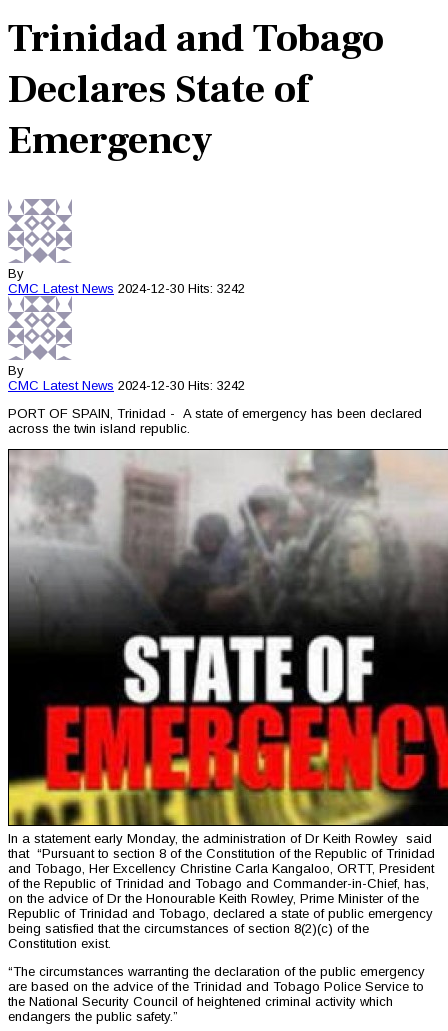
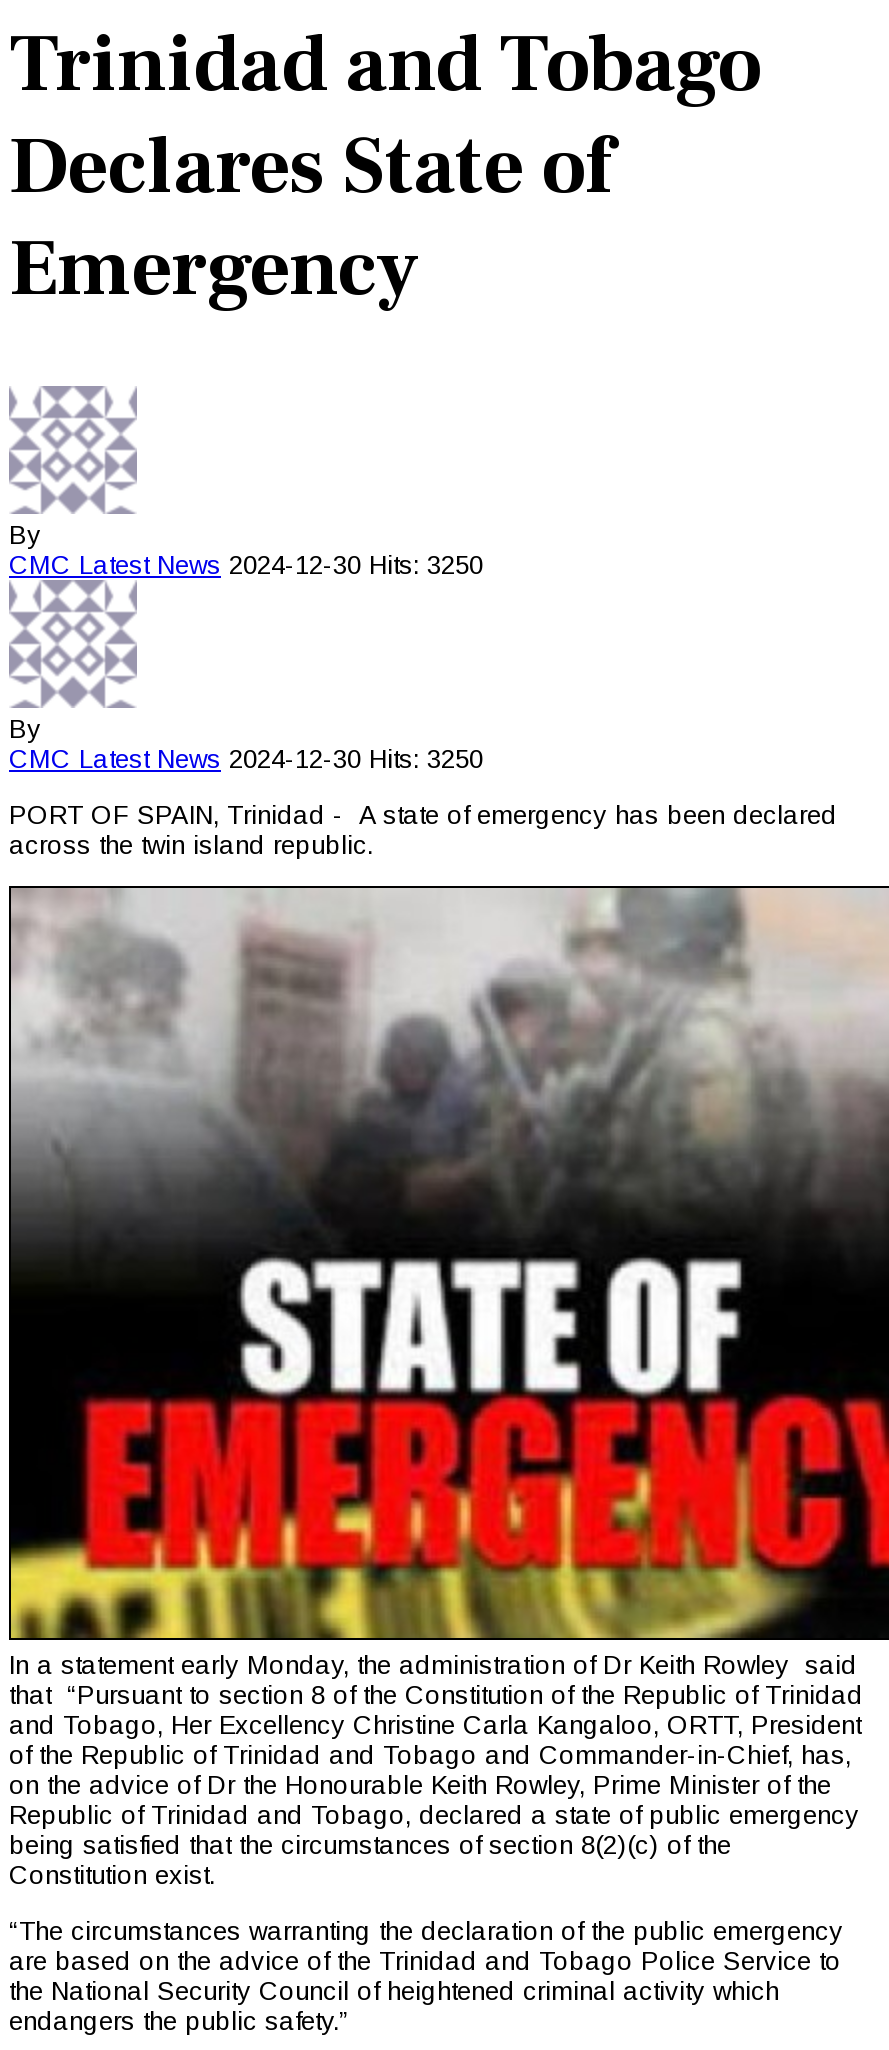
[8,281,245,296] CMC Latest News 2024-12-30 Hits: 3242 -> [9,550,483,580] CMC Latest News 2024-12-30 Hits: 3250
[8,378,245,393] CMC Latest News 2024-12-30 Hits: 3242 -> [9,744,483,774] CMC Latest News 2024-12-30 Hits: 3250

